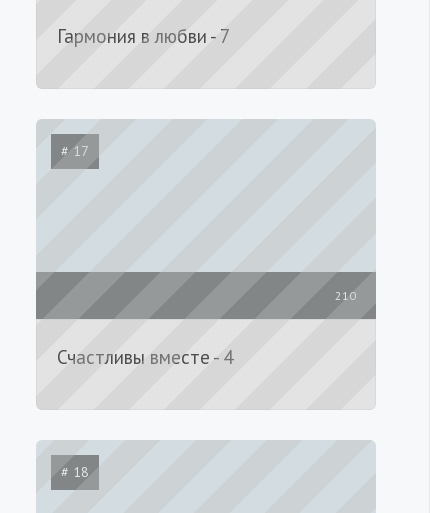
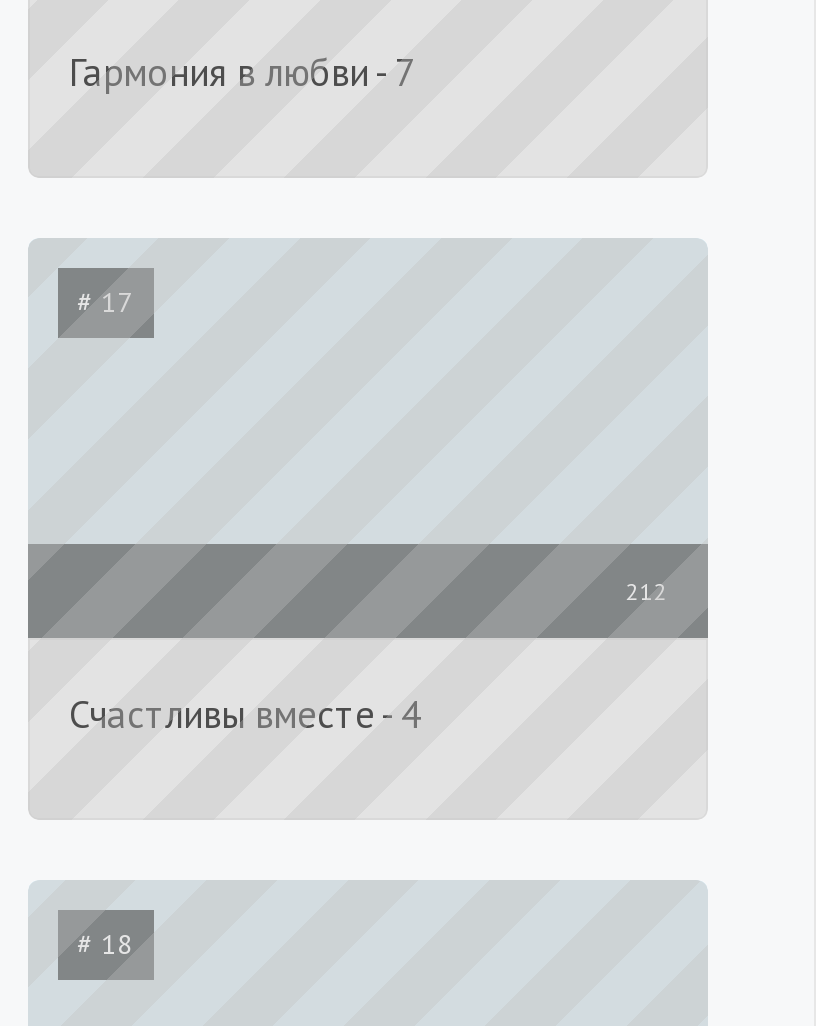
[334,288,355,303] 210 -> [625,576,667,606] 212

